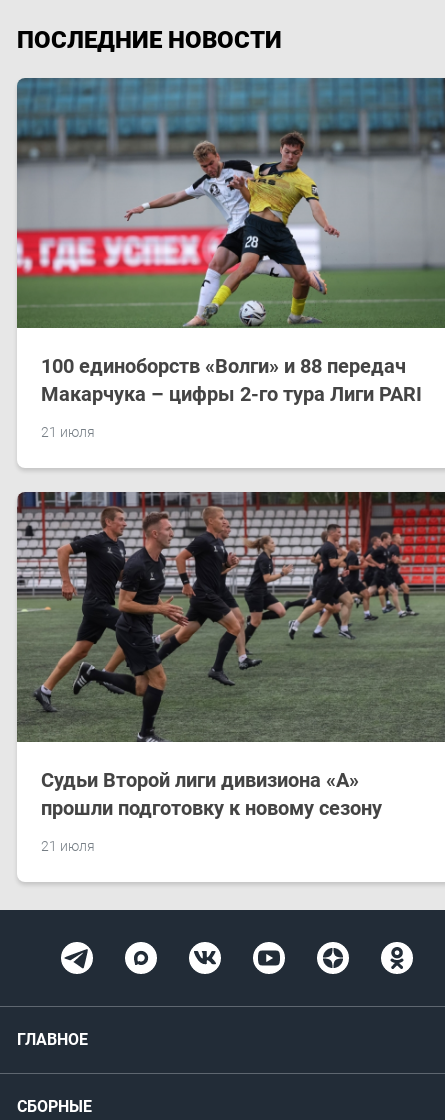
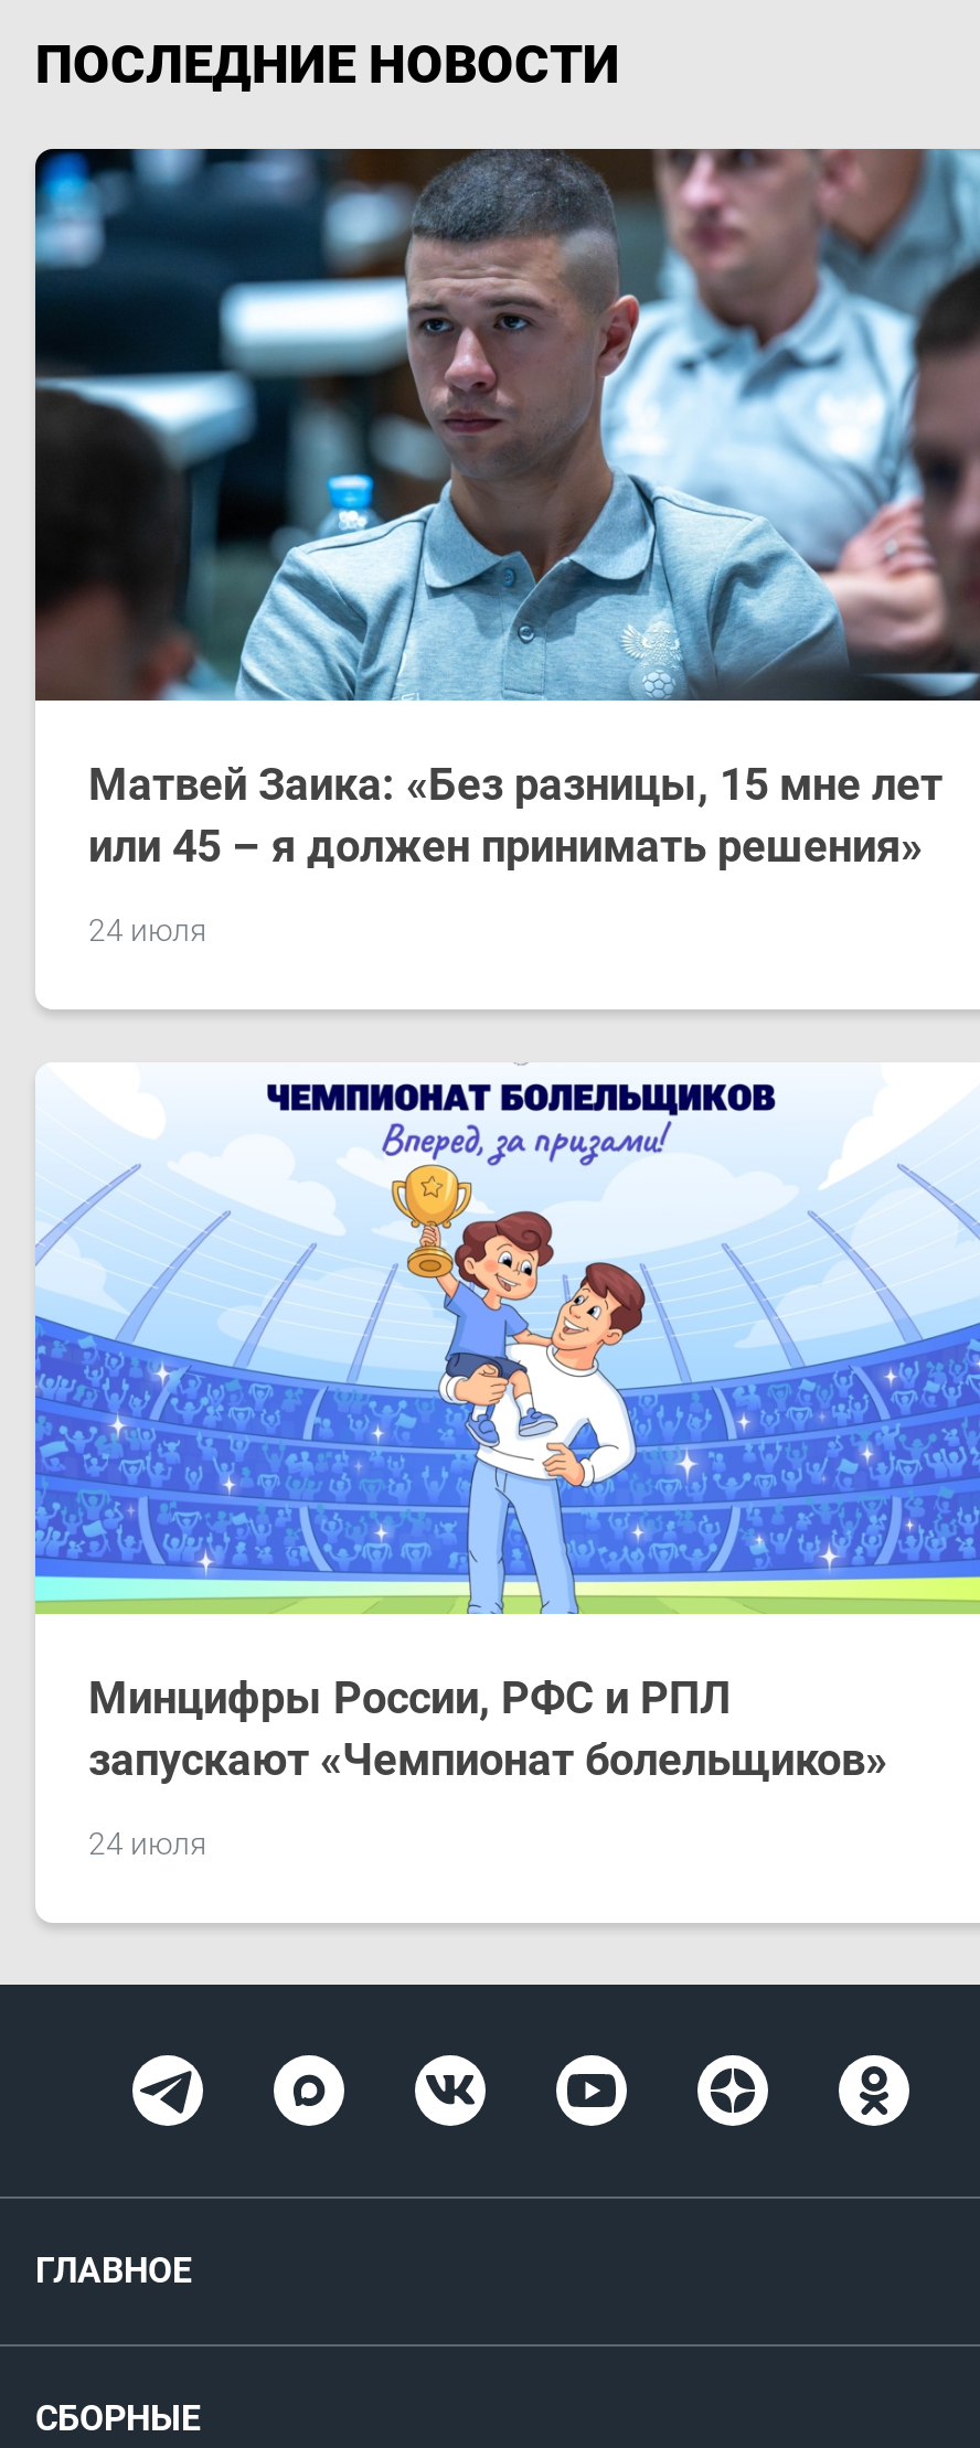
[16,77,442,406] [image] | 100 единоборств «Волги» и 88 передач | Макарчука – цифры 2-го тура Лиги PARI -> [33,147,973,873] [image] | Матвей Заика: «Без разницы, 15 мне лет | или 45 – я должен принимать решения»
[41,424,95,440] 21 июля -> [88,912,207,948] 24 июля
[16,491,442,820] [image] | Судьи Второй лиги дивизиона «А» | прошли подготовку к новому сезону -> [33,1062,973,1786] [image] | Минцифры России, РФС и РПЛ | запускают «Чемпионат болельщиков»
[41,838,95,854] 21 июля -> [88,1826,207,1861] 24 июля

